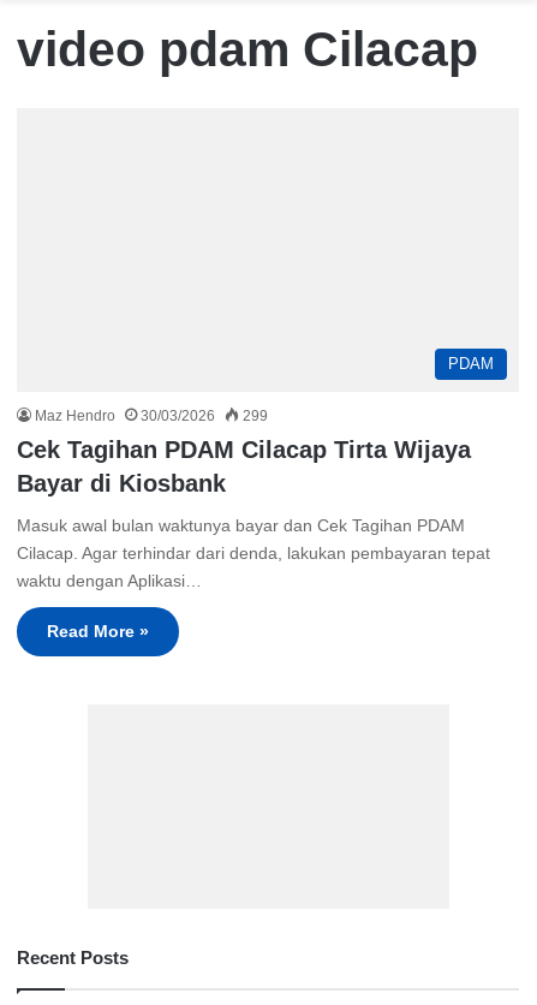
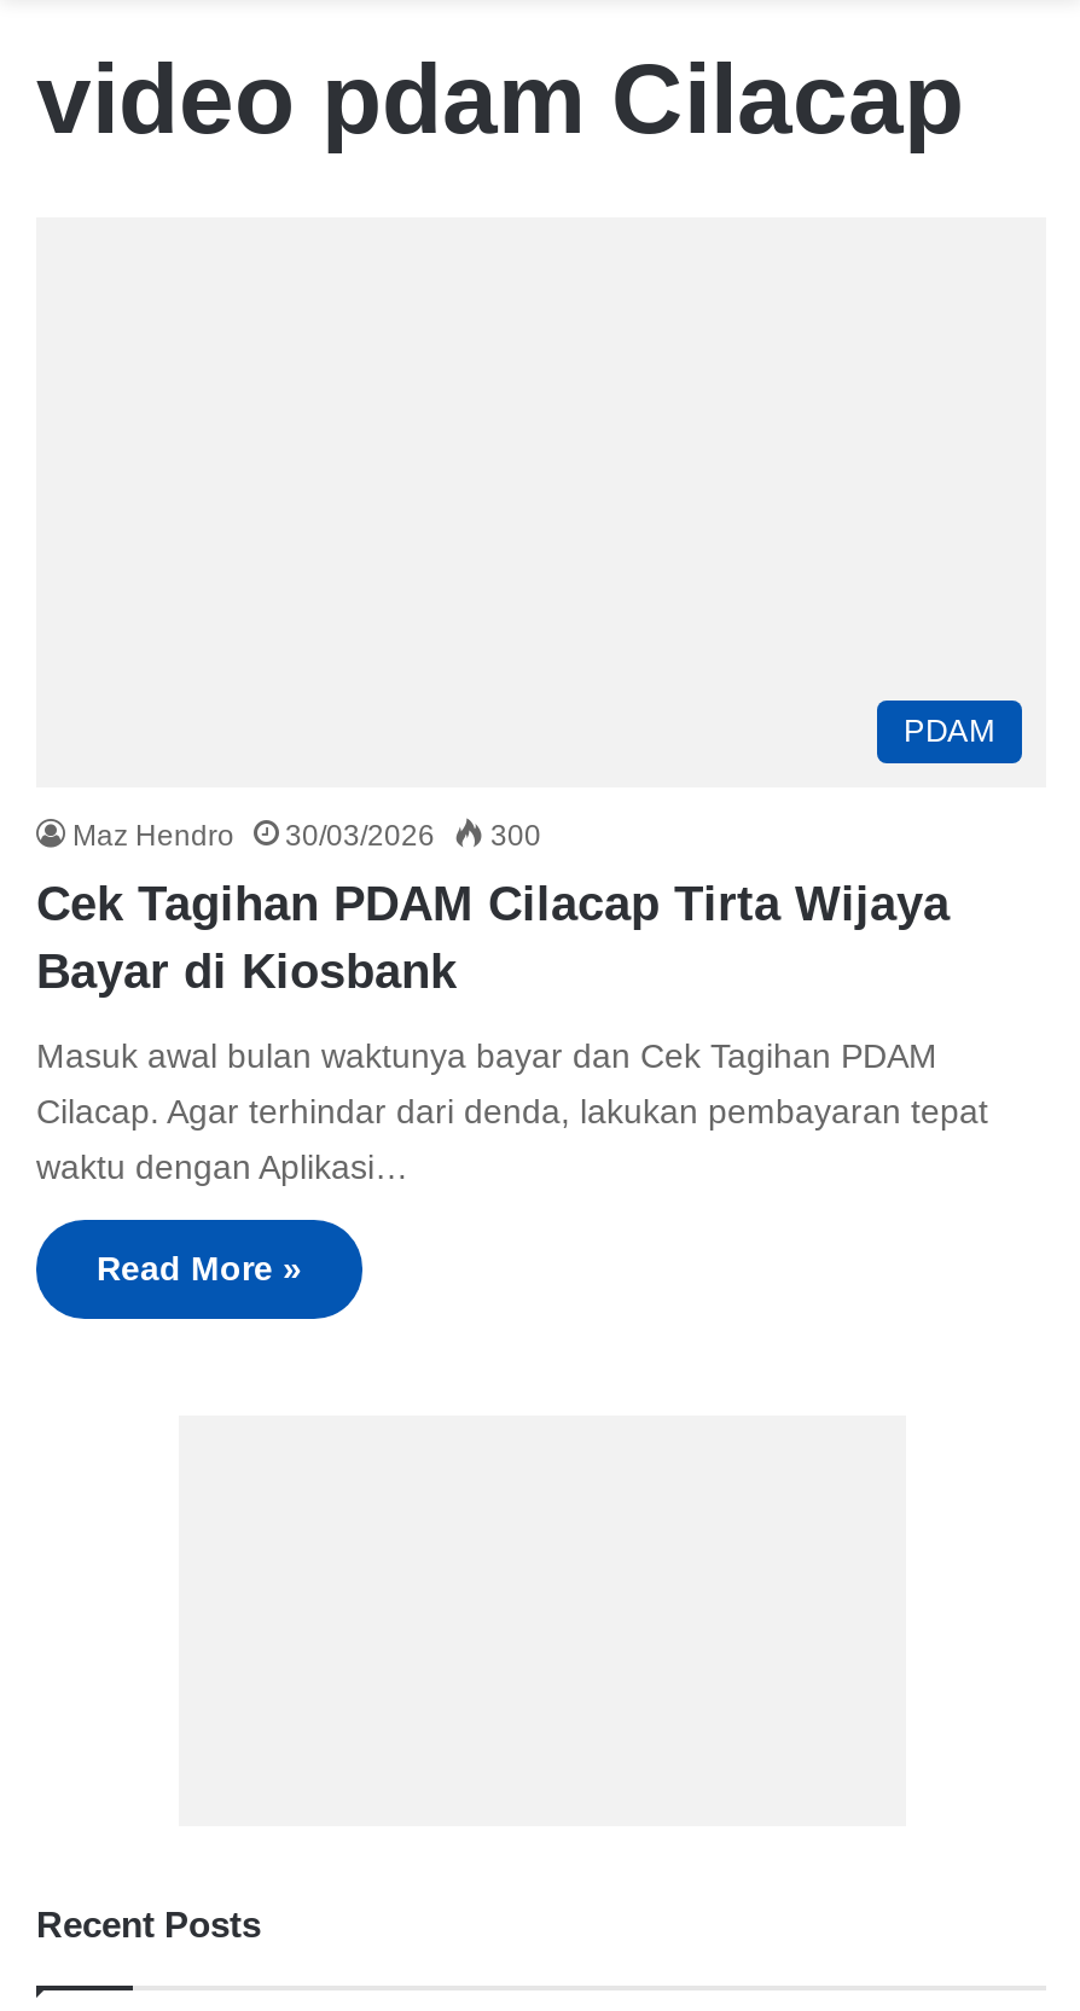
[35,408,268,424] Maz Hendro 30/03/2026 299 -> [72,819,541,853] Maz Hendro 30/03/2026 300

